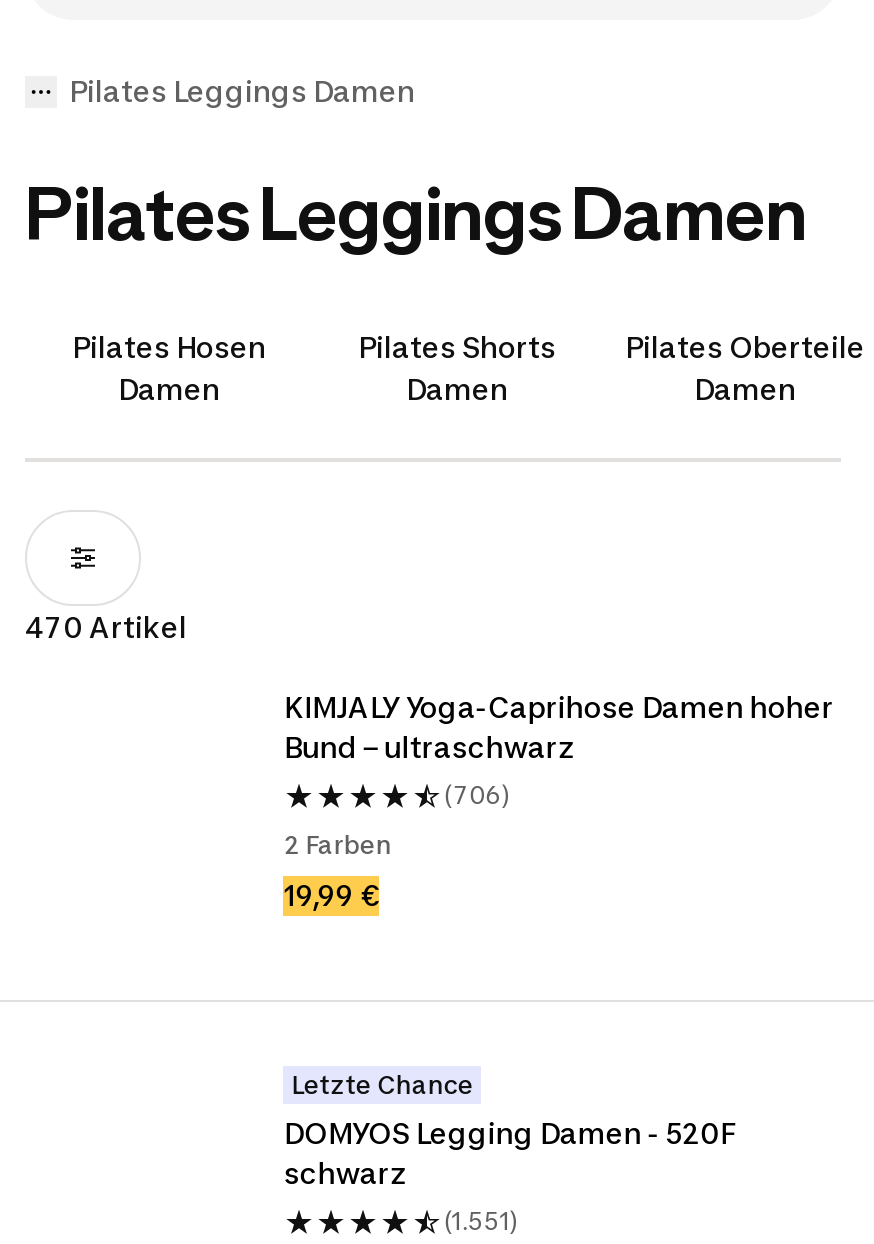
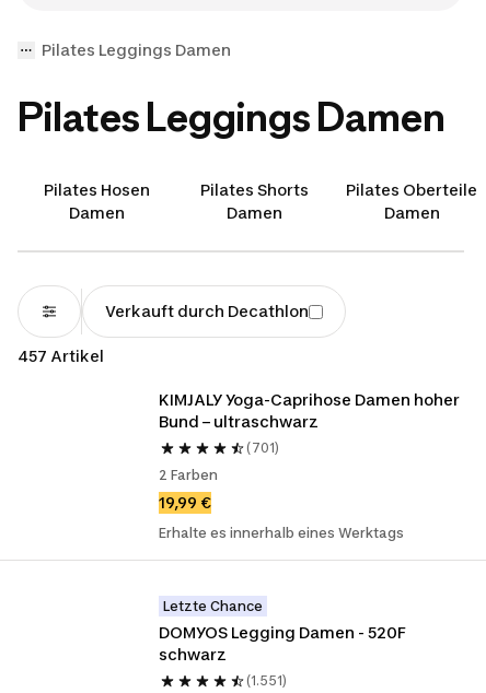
[25,610,187,644] 470 Artikel -> [18,302,309,365] Verkauft durch Decathlon | 457 Artikel
[444,780,510,810] (706) -> [247,439,279,456] (701)
none -> [159,525,404,541] Erhalte es innerhalb eines Werktags

